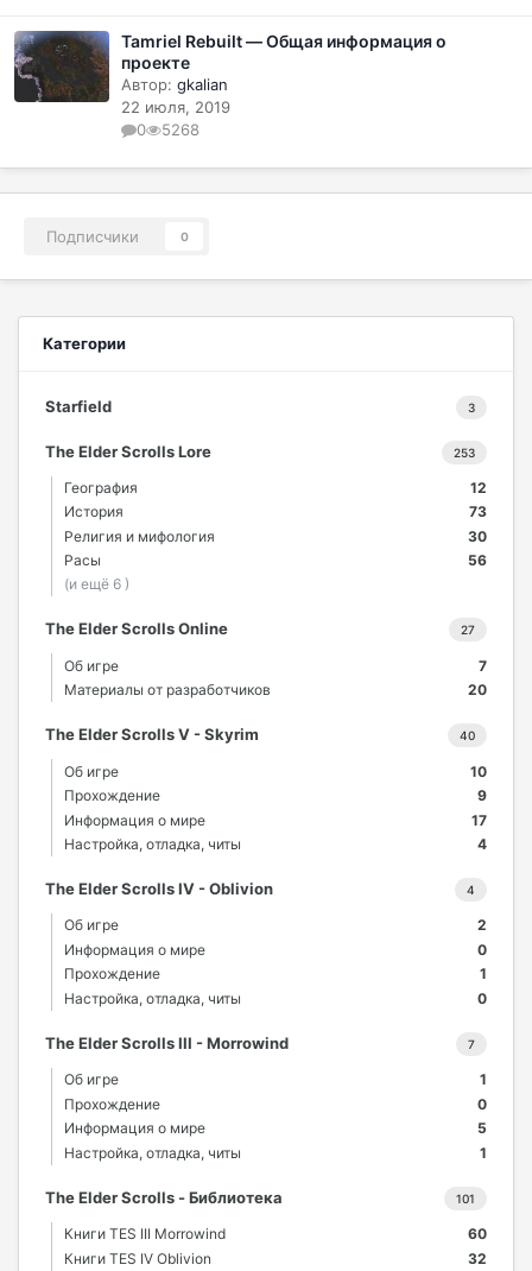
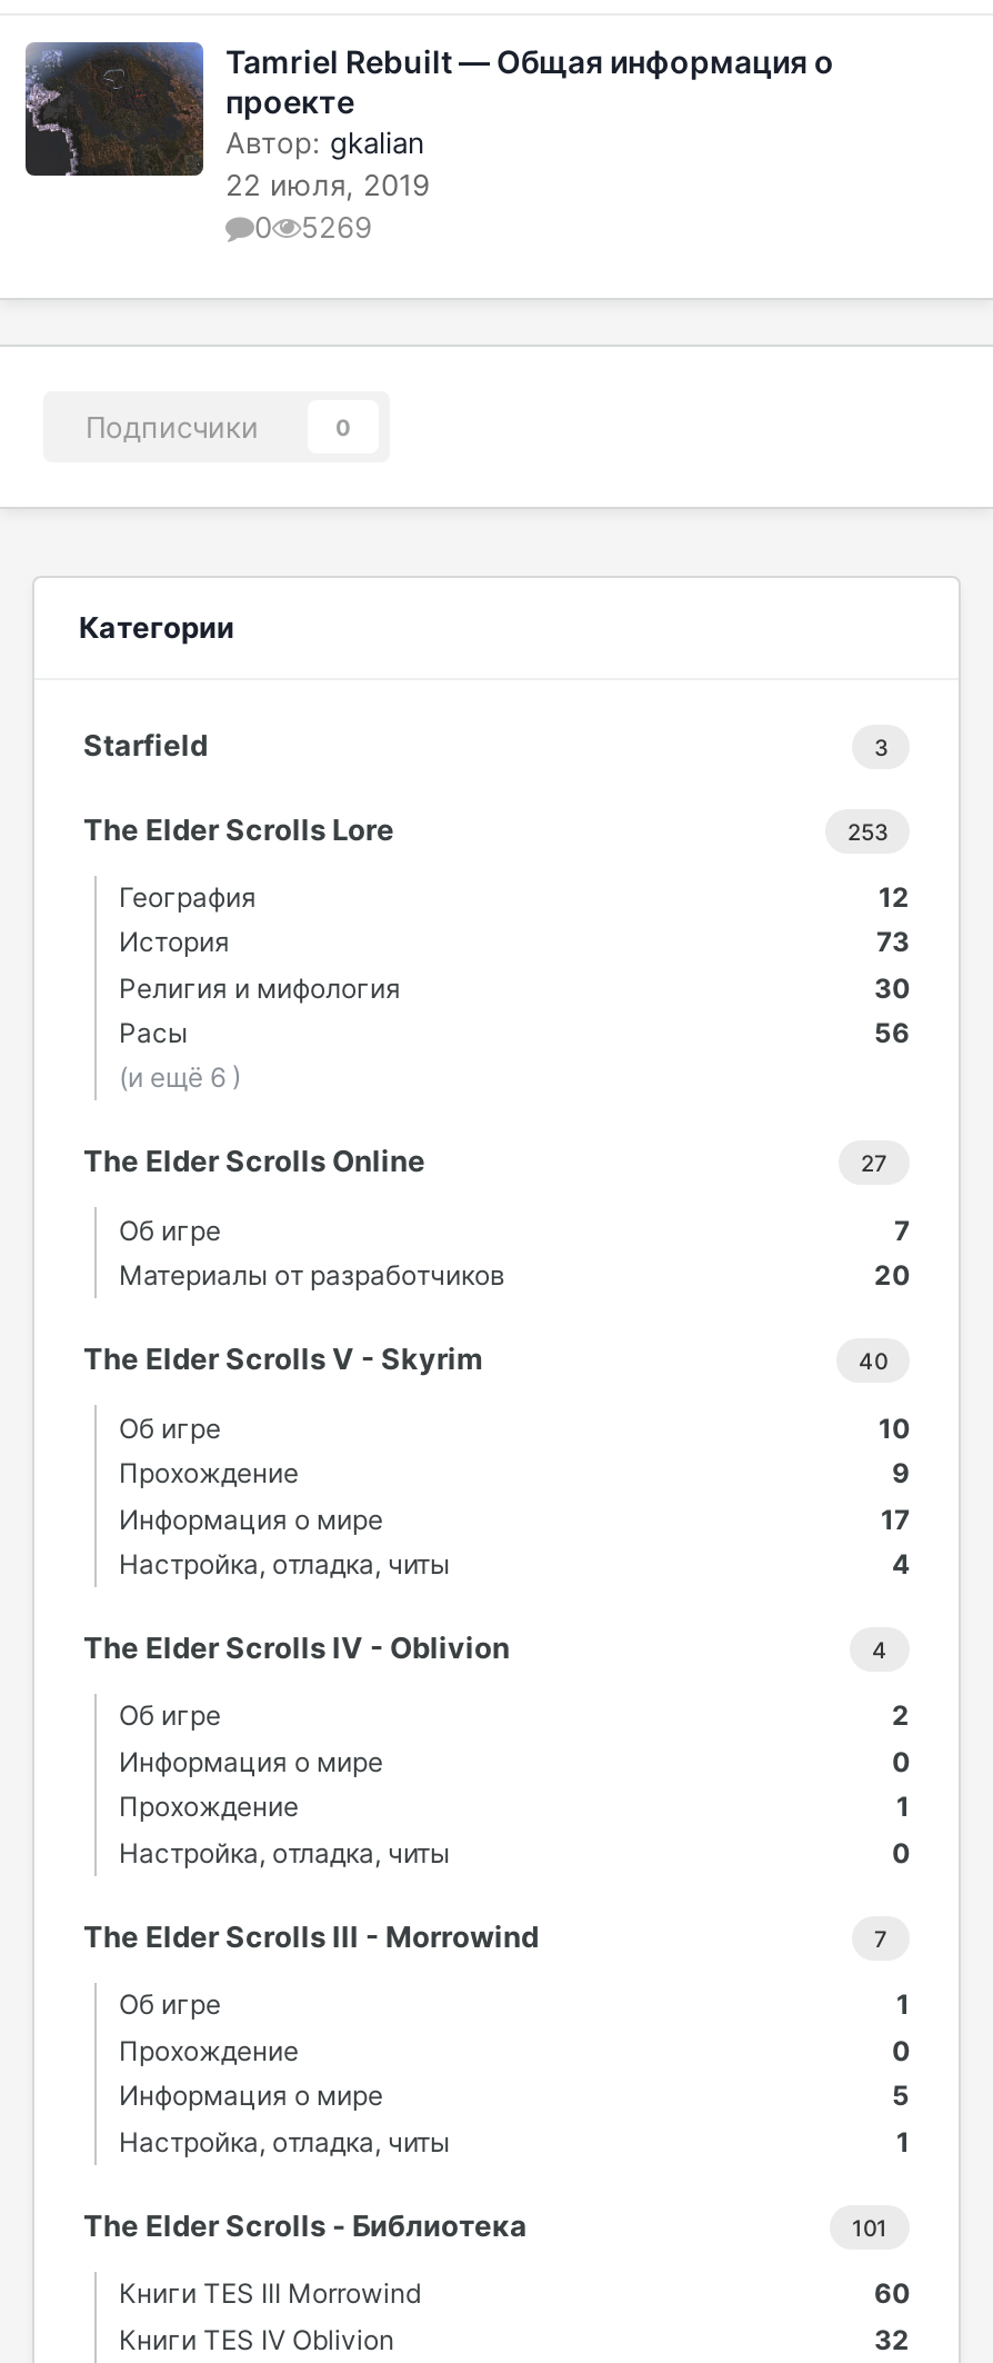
[137,119,199,138] 0 5268 -> [254,208,372,243] 0 5269

